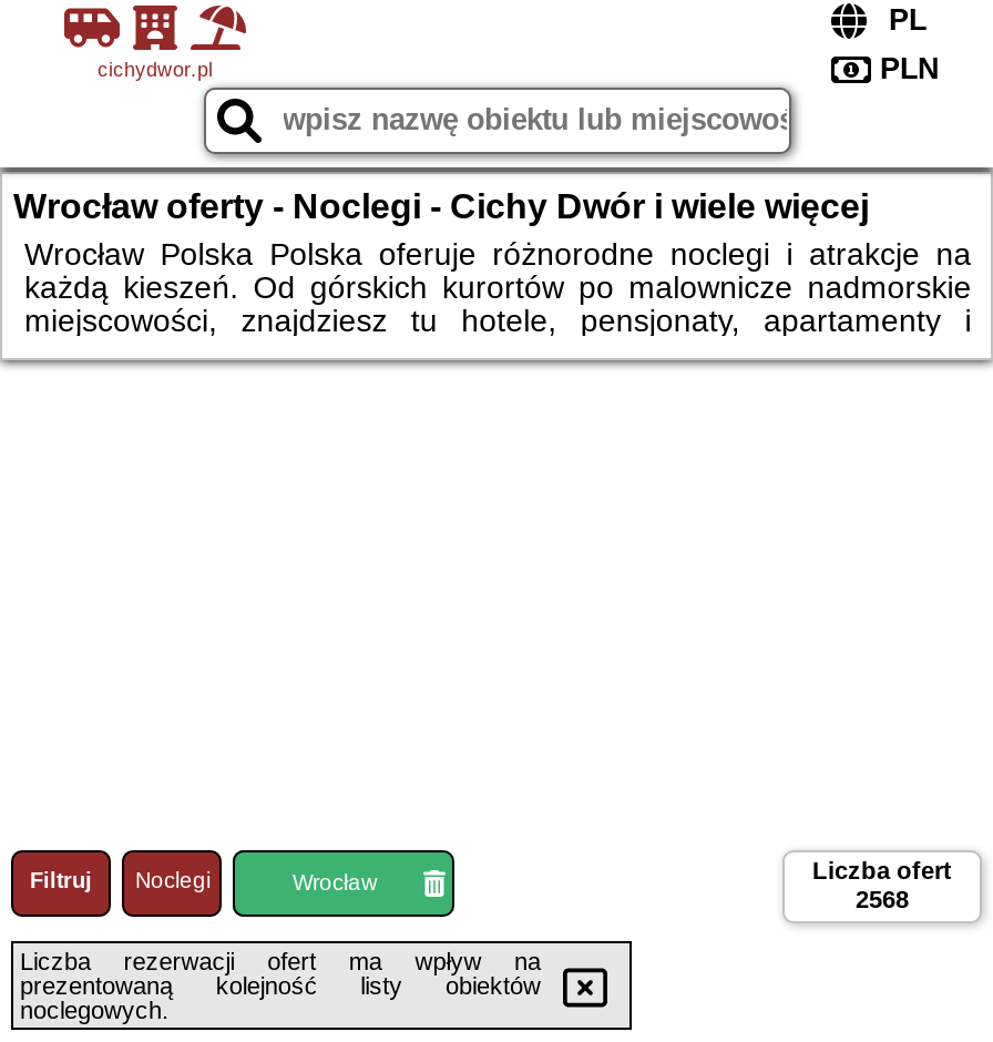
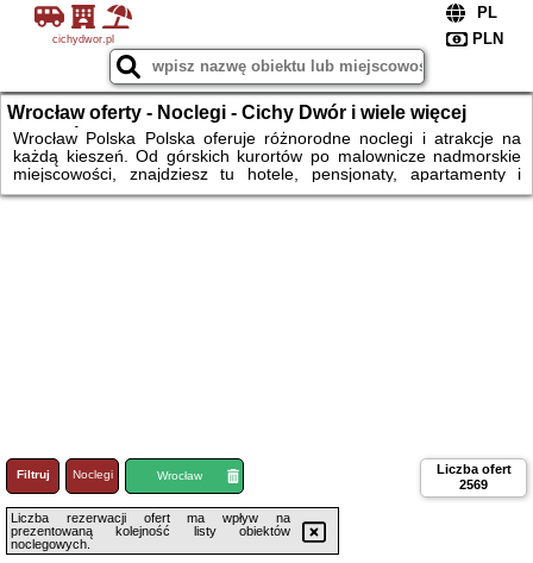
[856,886,909,912] 2568 -> [459,477,488,492] 2569

